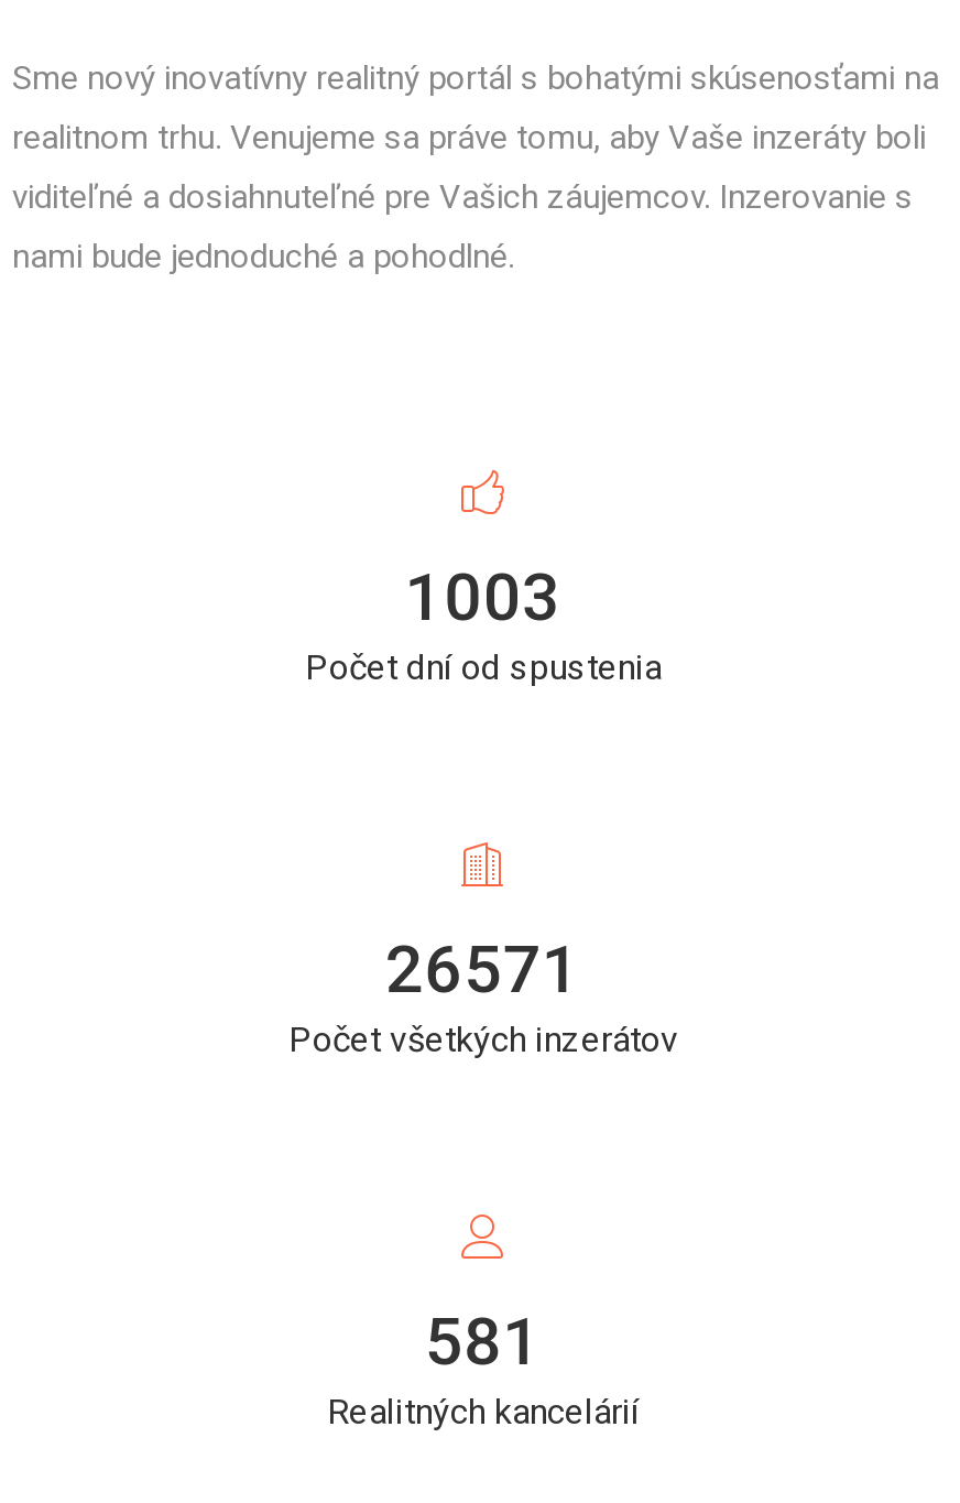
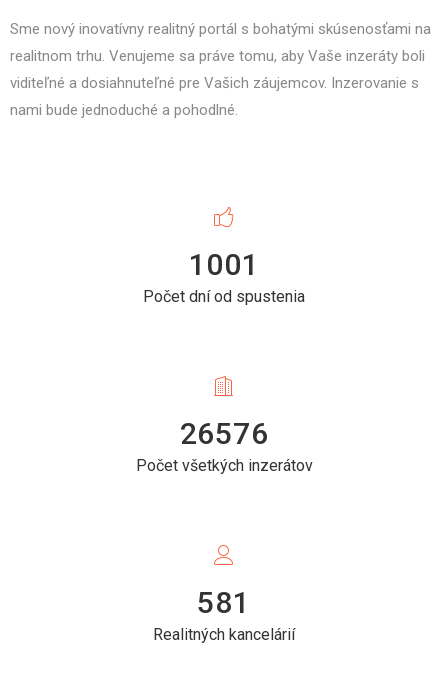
[405,558,561,635] 1003 -> [188,247,259,282] 1001
[386,930,581,1008] 26571 -> [180,416,268,451] 26576

